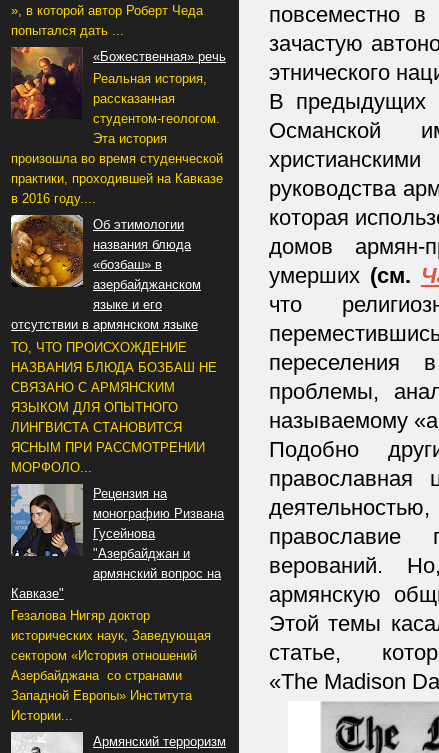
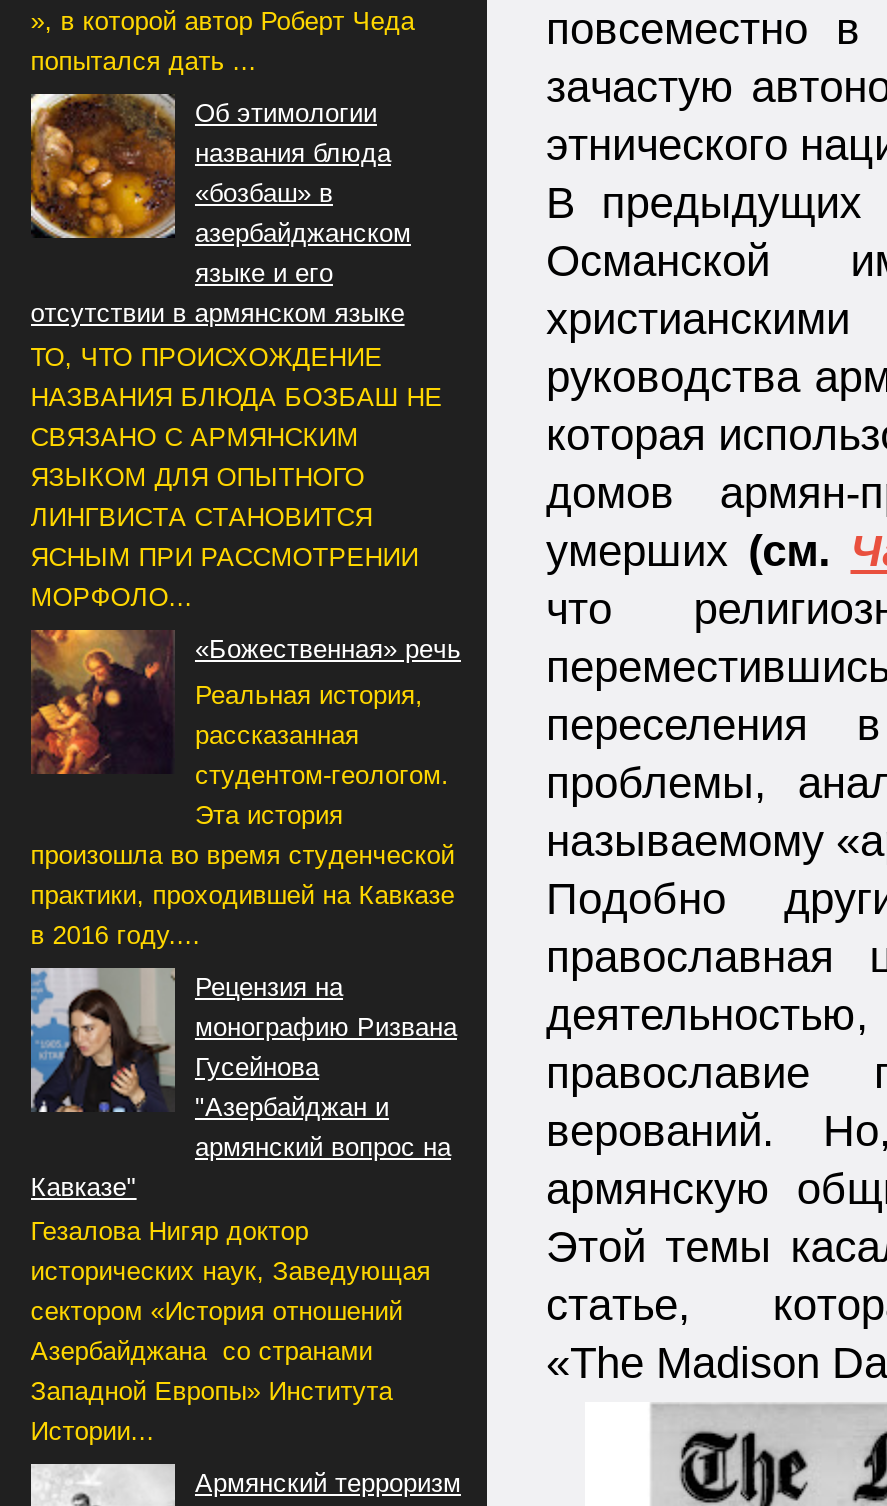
moved [11,46,226,206] -> [29,628,461,950]: [image] | «Божественная» речь | Реальная история, | ... | практики, проходившей на Кавказе | в 2016 году....
moved [9,214,217,475] -> [27,90,443,612]: [image] | Об этимологии | названия блюда | ... | ЯСНЫМ ПРИ РАССМОТРЕНИИ | МОРФОЛО...

